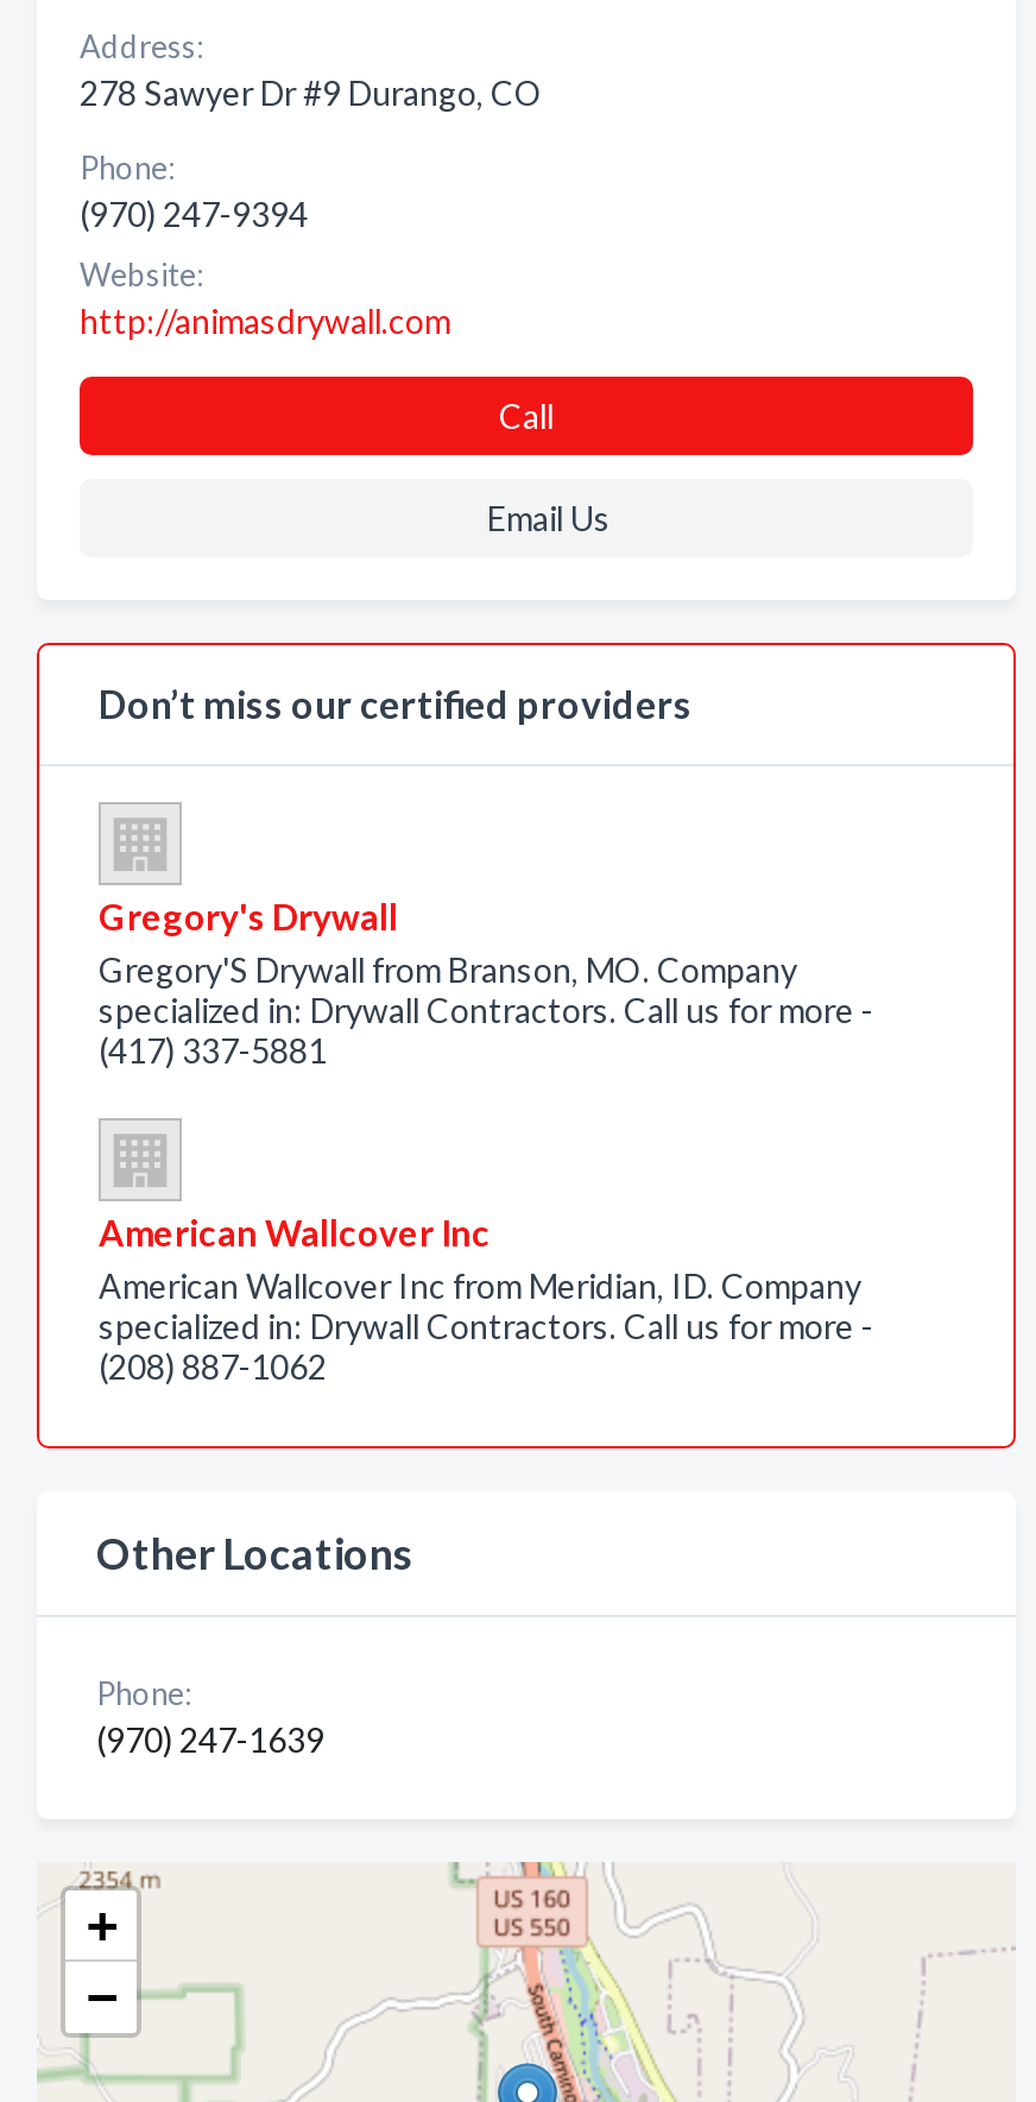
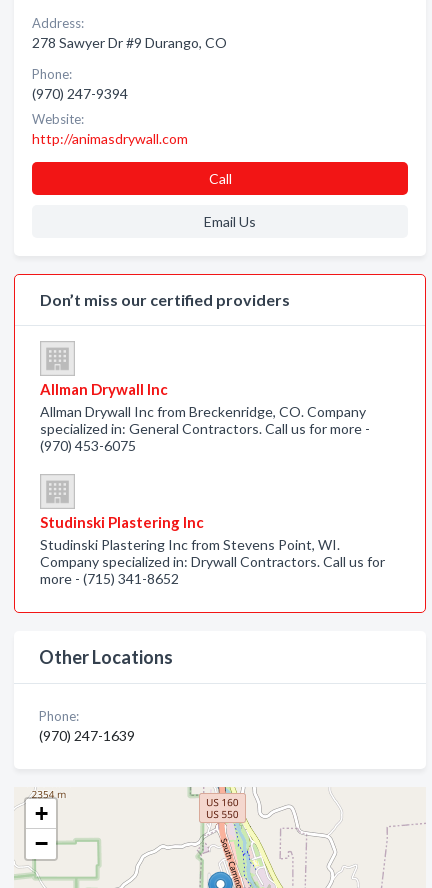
[99,895,873,1071] Gregory's Drywall | Gregory'S Drywall from Branson, MO. Company | specialized in: Drywall Contractors. Call us for more - | (417) 337-5881 -> [40,380,370,454] Allman Drywall Inc | Allman Drywall Inc from Breckenridge, CO. Company | specialized in: General Contractors. Call us for more - | (970) 453-6075
[99,1211,873,1387] American Wallcover Inc | American Wallcover Inc from Meridian, ID. Company | specialized in: Drywall Contractors. Call us for more - | (208) 887-1062 -> [40,513,385,587] Studinski Plastering Inc | Studinski Plastering Inc from Stevens Point, WI. | Company specialized in: Drywall Contractors. Call us for | more - (715) 341-8652

